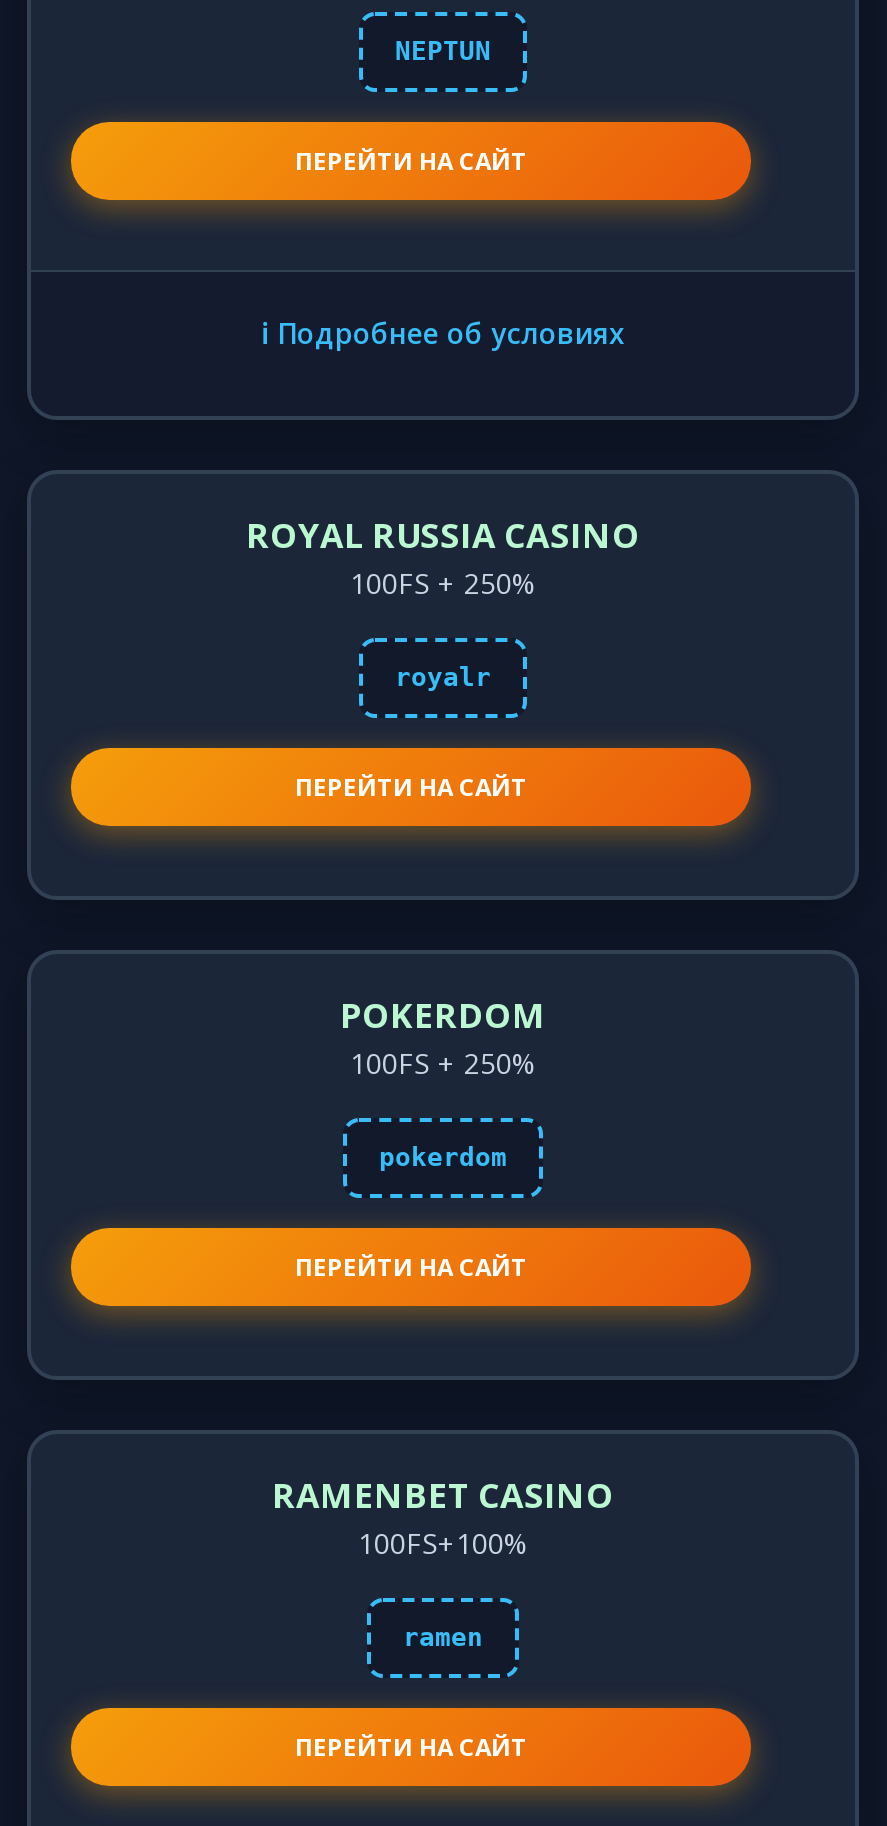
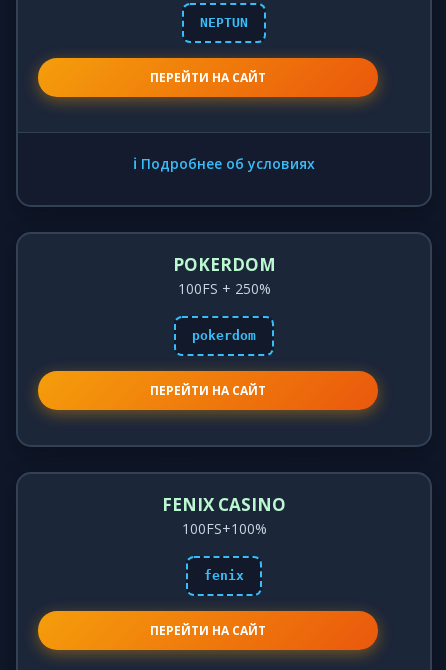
[246,512,640,804] ROYAL RUSSIA CASINO | 100FS + 250% | royalr | ПЕРЕЙТИ НА САЙТ -> none
[272,1472,614,1518] RAMENBET CASINO -> [162,493,286,516] FENIX CASINO
[403,1622,483,1652] ramen -> [204,568,244,583] fenix

